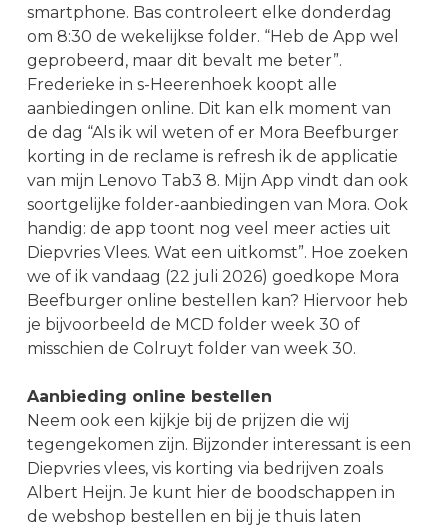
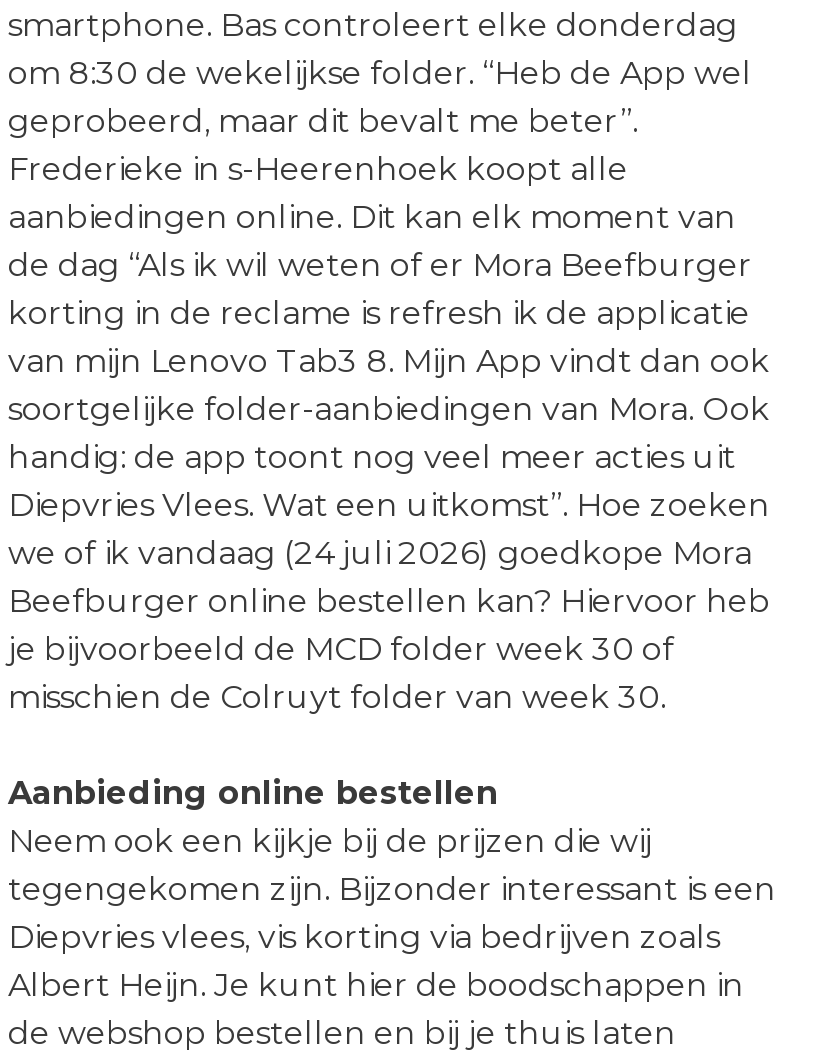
[27,267,399,286] we of ik vandaag (22 juli 2026) goedkope Mora -> [8,534,752,572] we of ik vandaag (24 juli 2026) goedkope Mora

